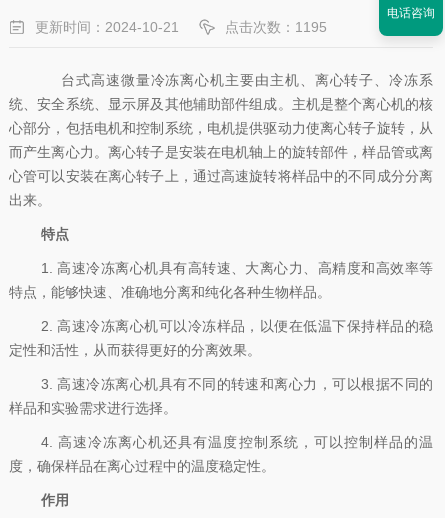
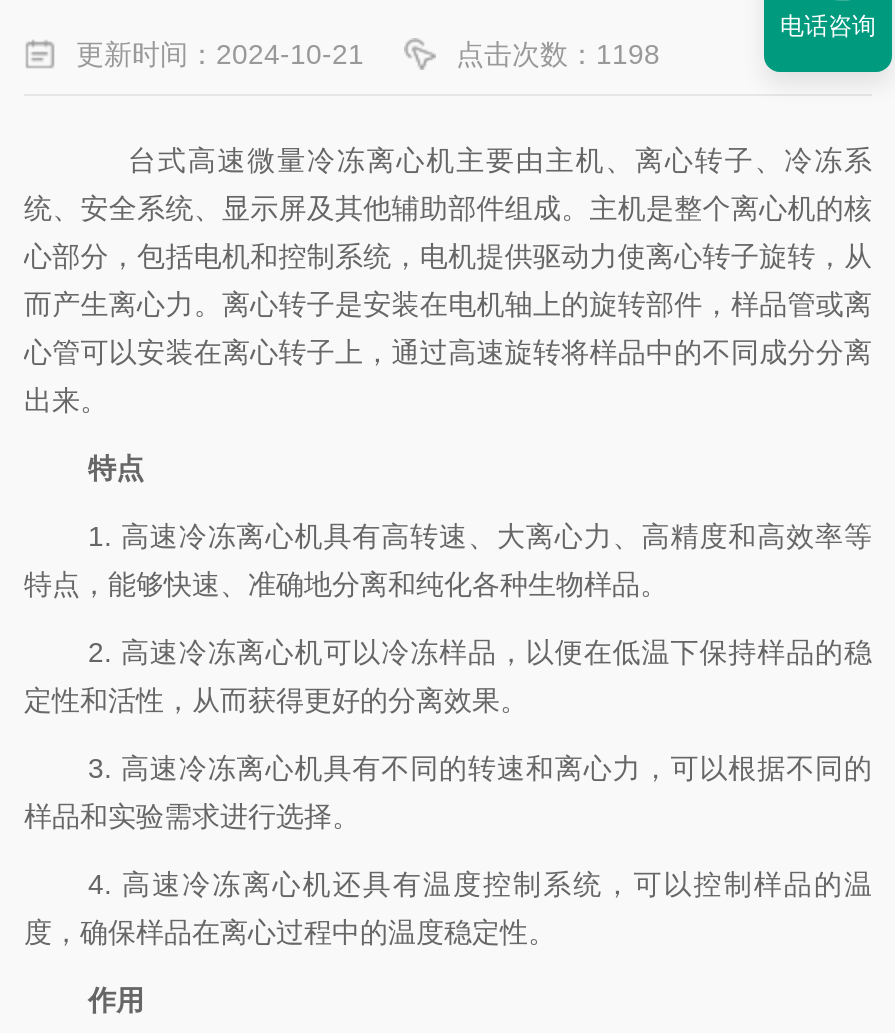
[225,19,327,35] 点击次数：1195 -> [456,38,660,70] 点击次数：1198

